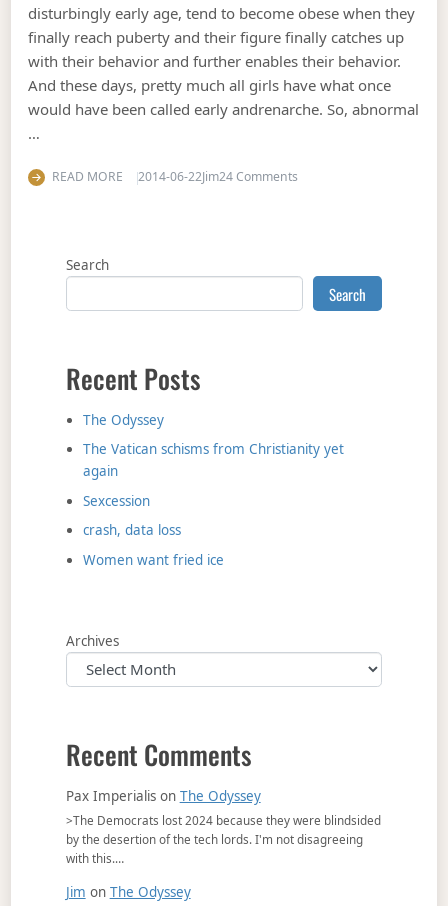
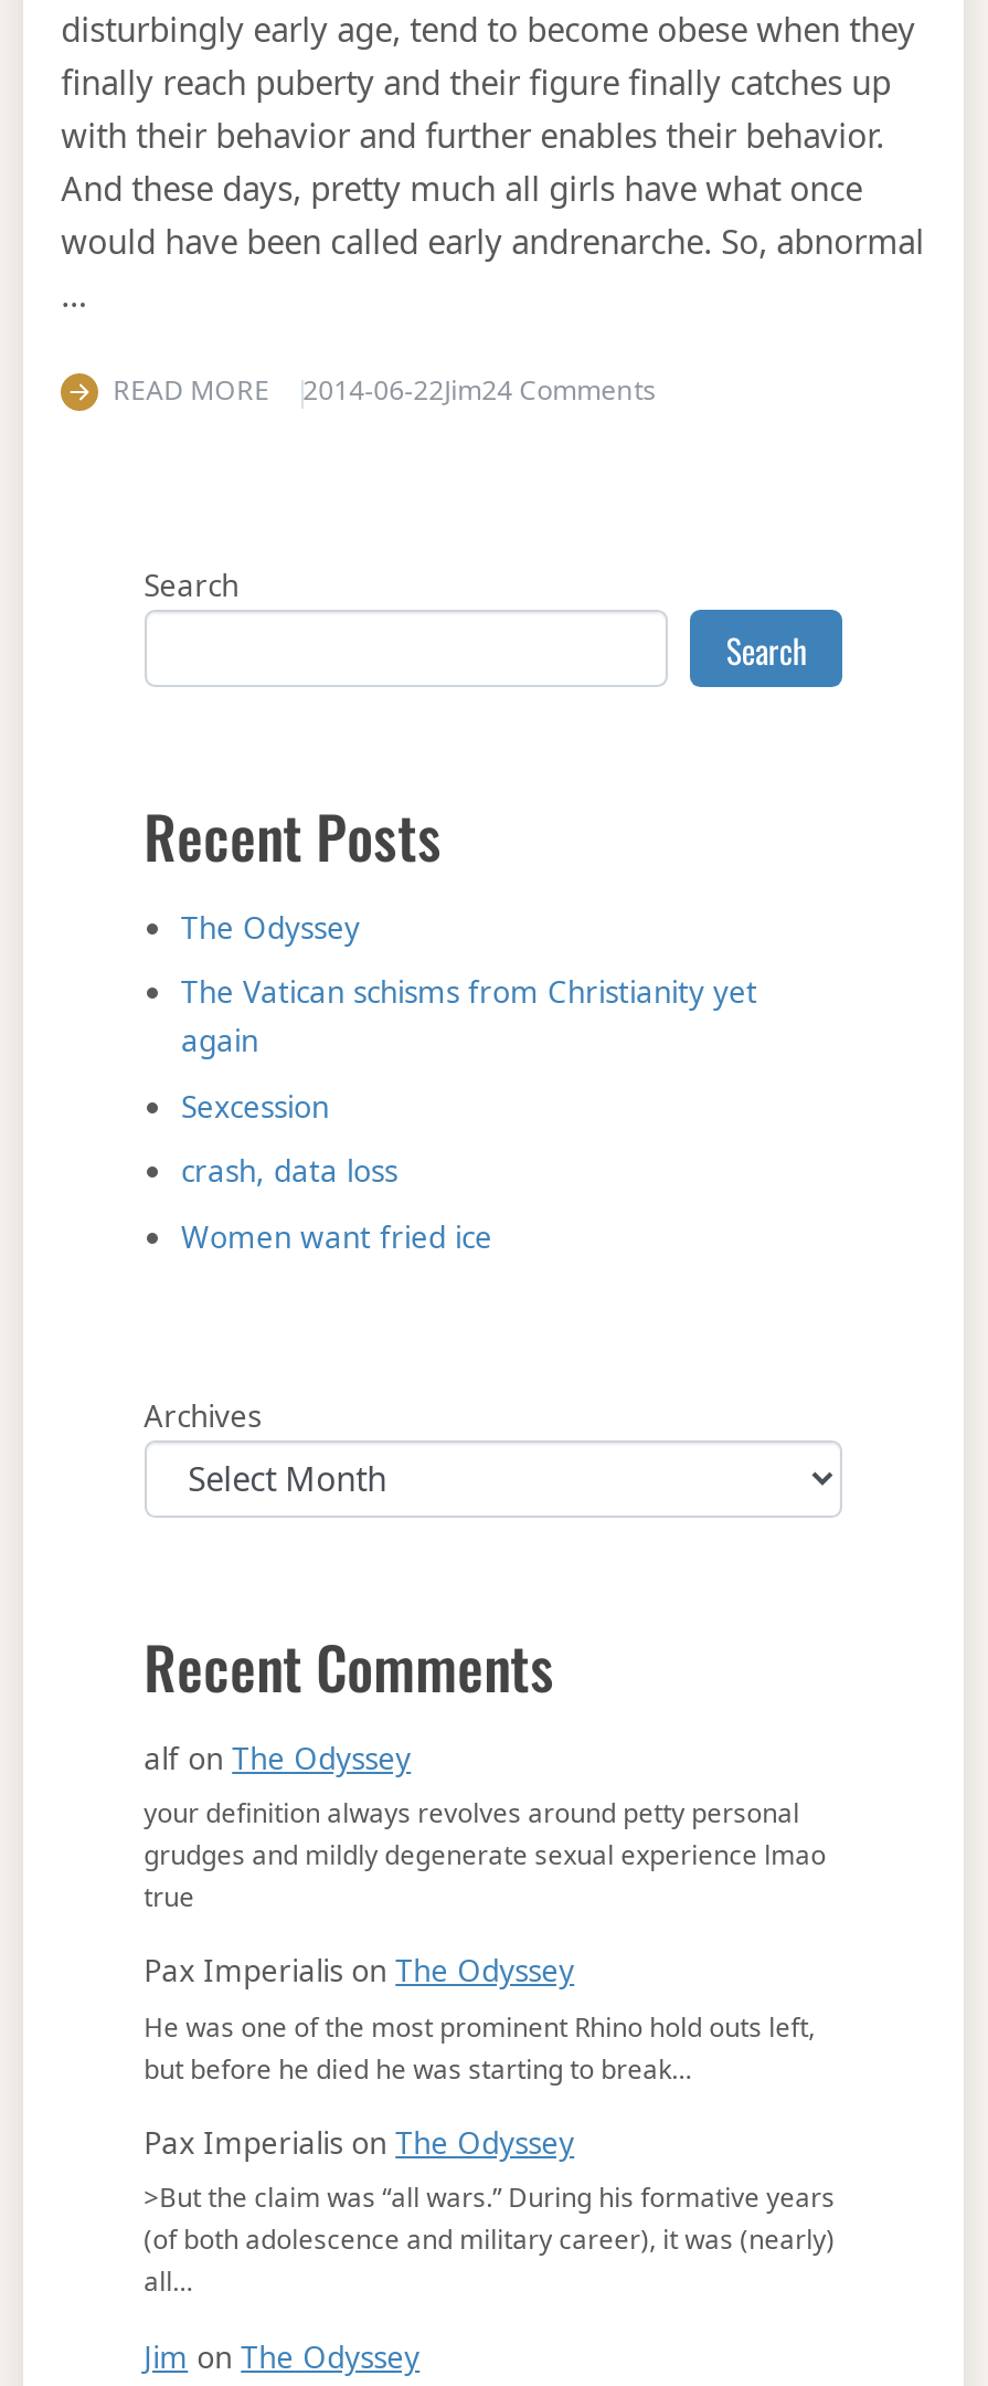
none -> [144,1738,826,1913] alf on The Odyssey | your definition always revolves around petty personal | grudges and mildly degenerate sexual experience lmao | true
[66,812,381,866] >The Democrats lost 2024 because they were blindsided | by the desertion of the tech lords. I'm not disagreeing | with this.… -> [144,2007,835,2299] He was one of the most prominent Rhino hold outs left, | but before he died he was starting to break… | Pax Imperialis on The Odyssey | >But the claim was “all wars.” During his formative years | (of both adolescence and military career), it was (nearly) | all…

